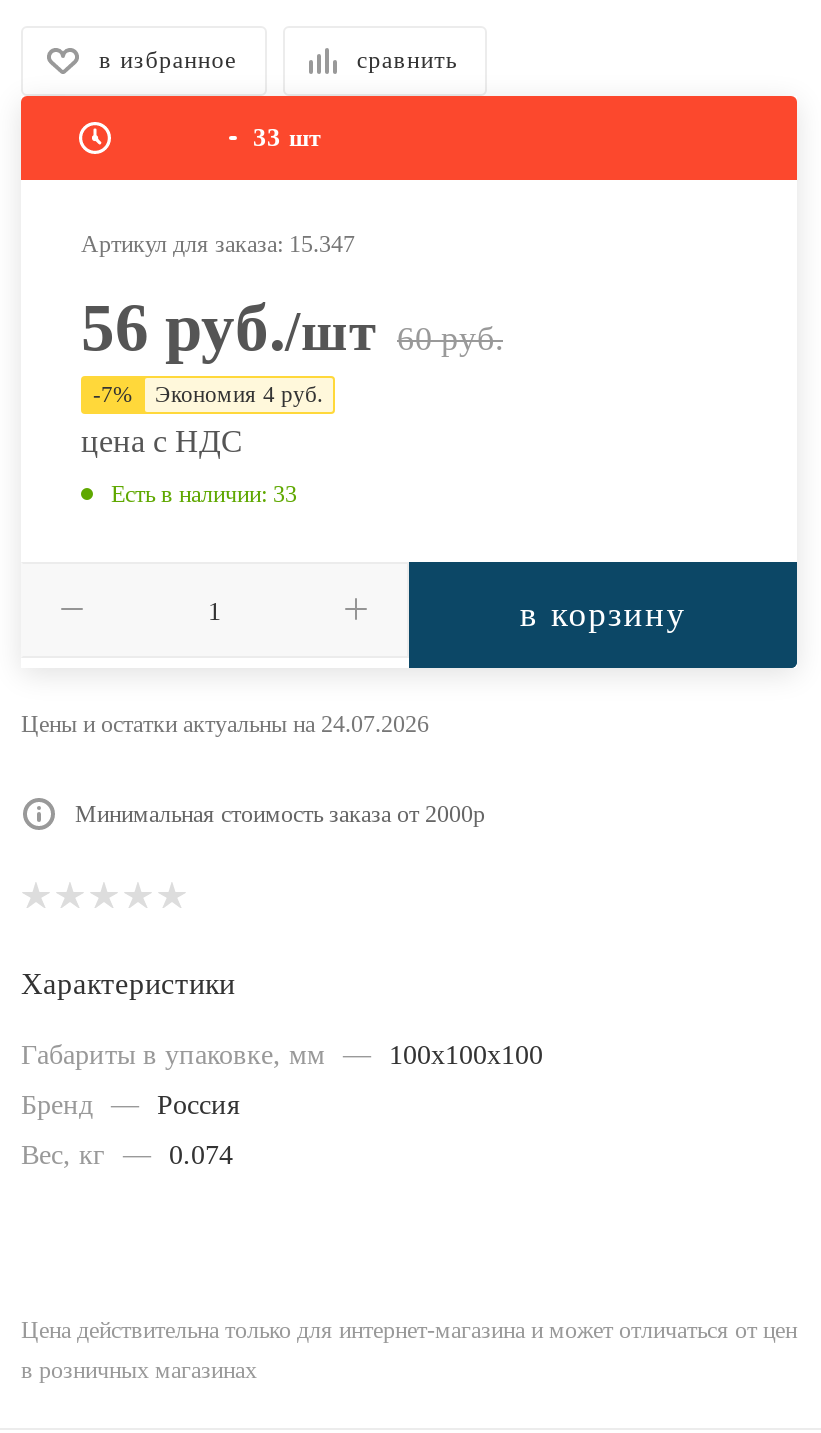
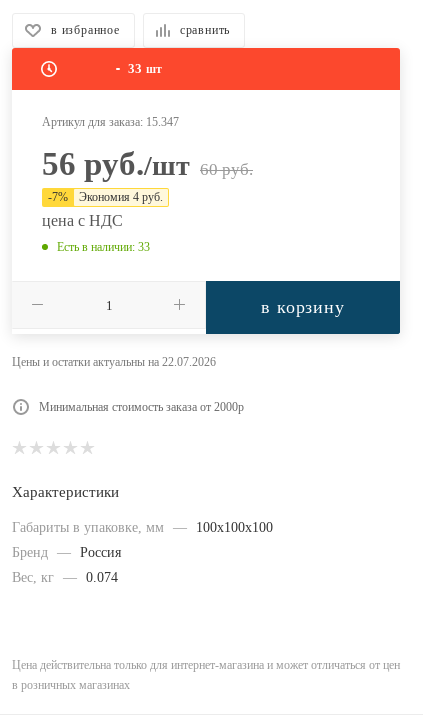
[21,709,429,737] Цены и остатки актуальны на 24.07.2026 -> [12,355,216,369] Цены и остатки актуальны на 22.07.2026

